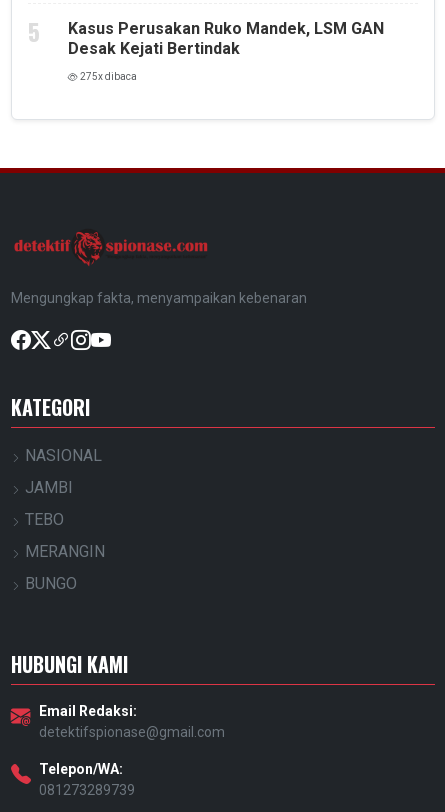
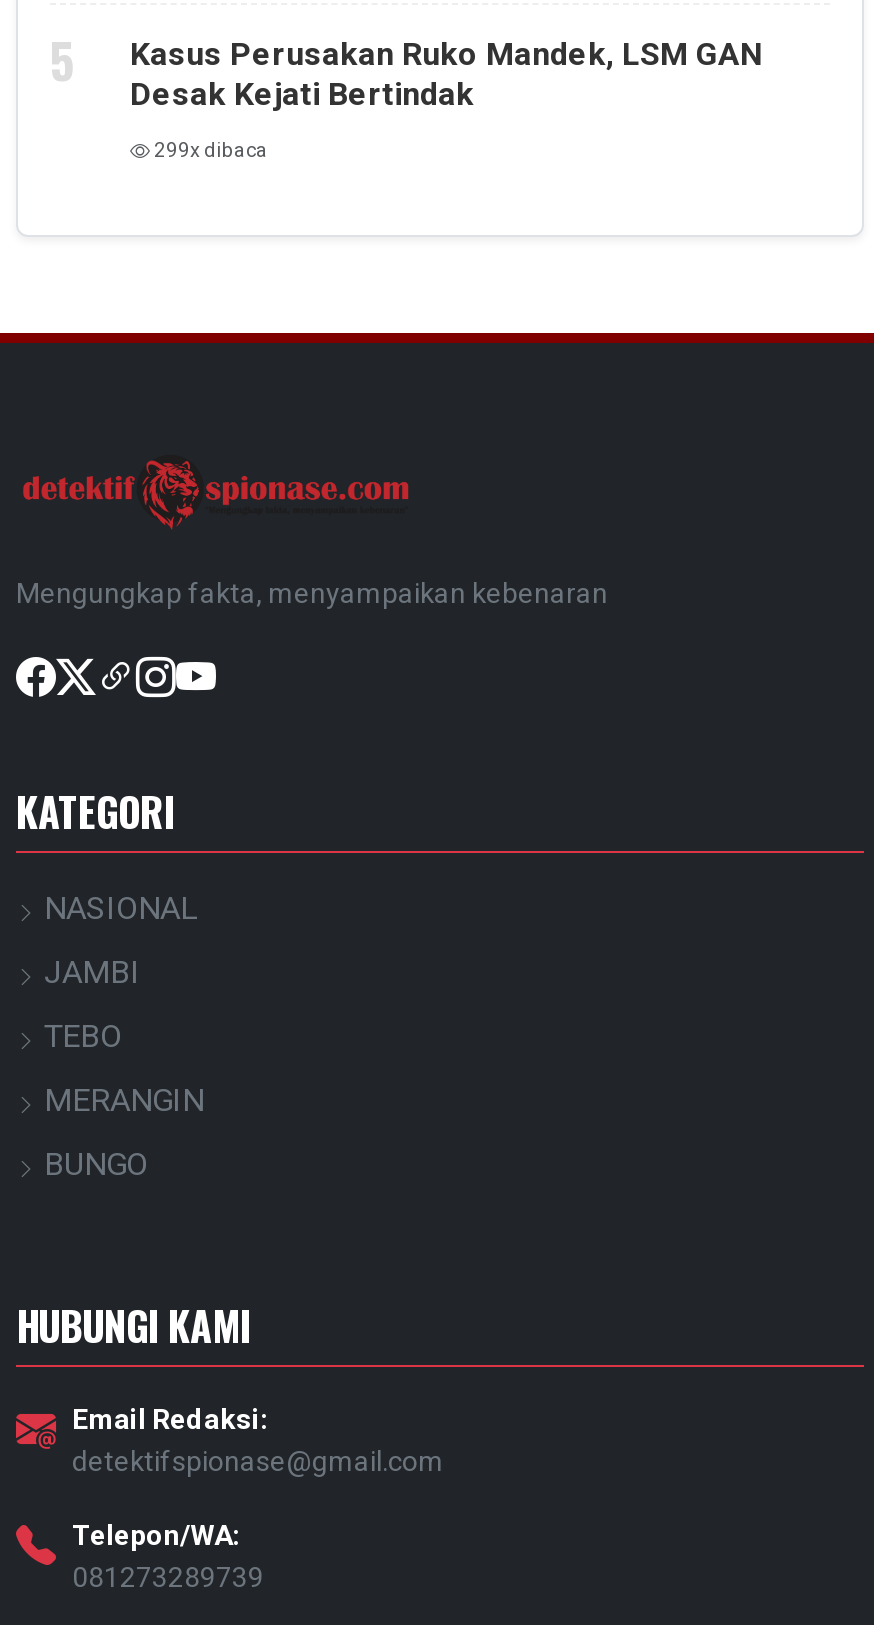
[78,71,137,82] 275x dibaca -> [150,140,268,162] 299x dibaca

